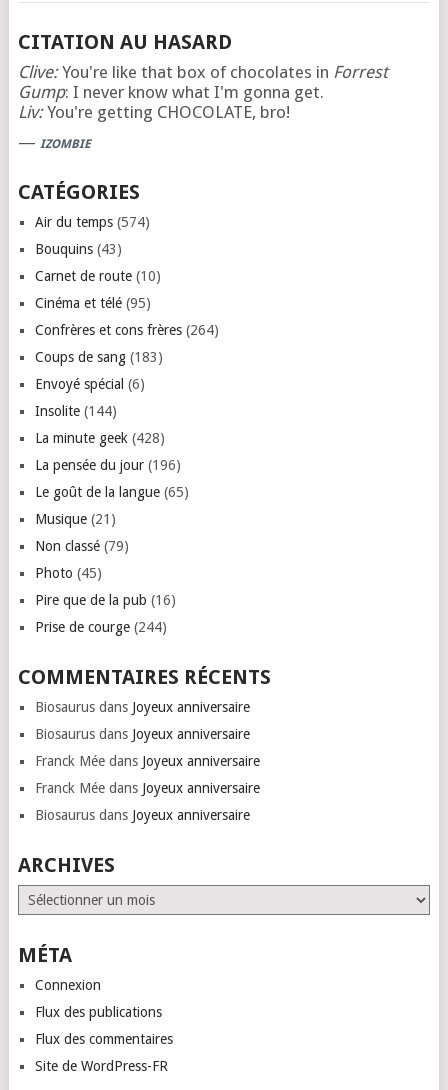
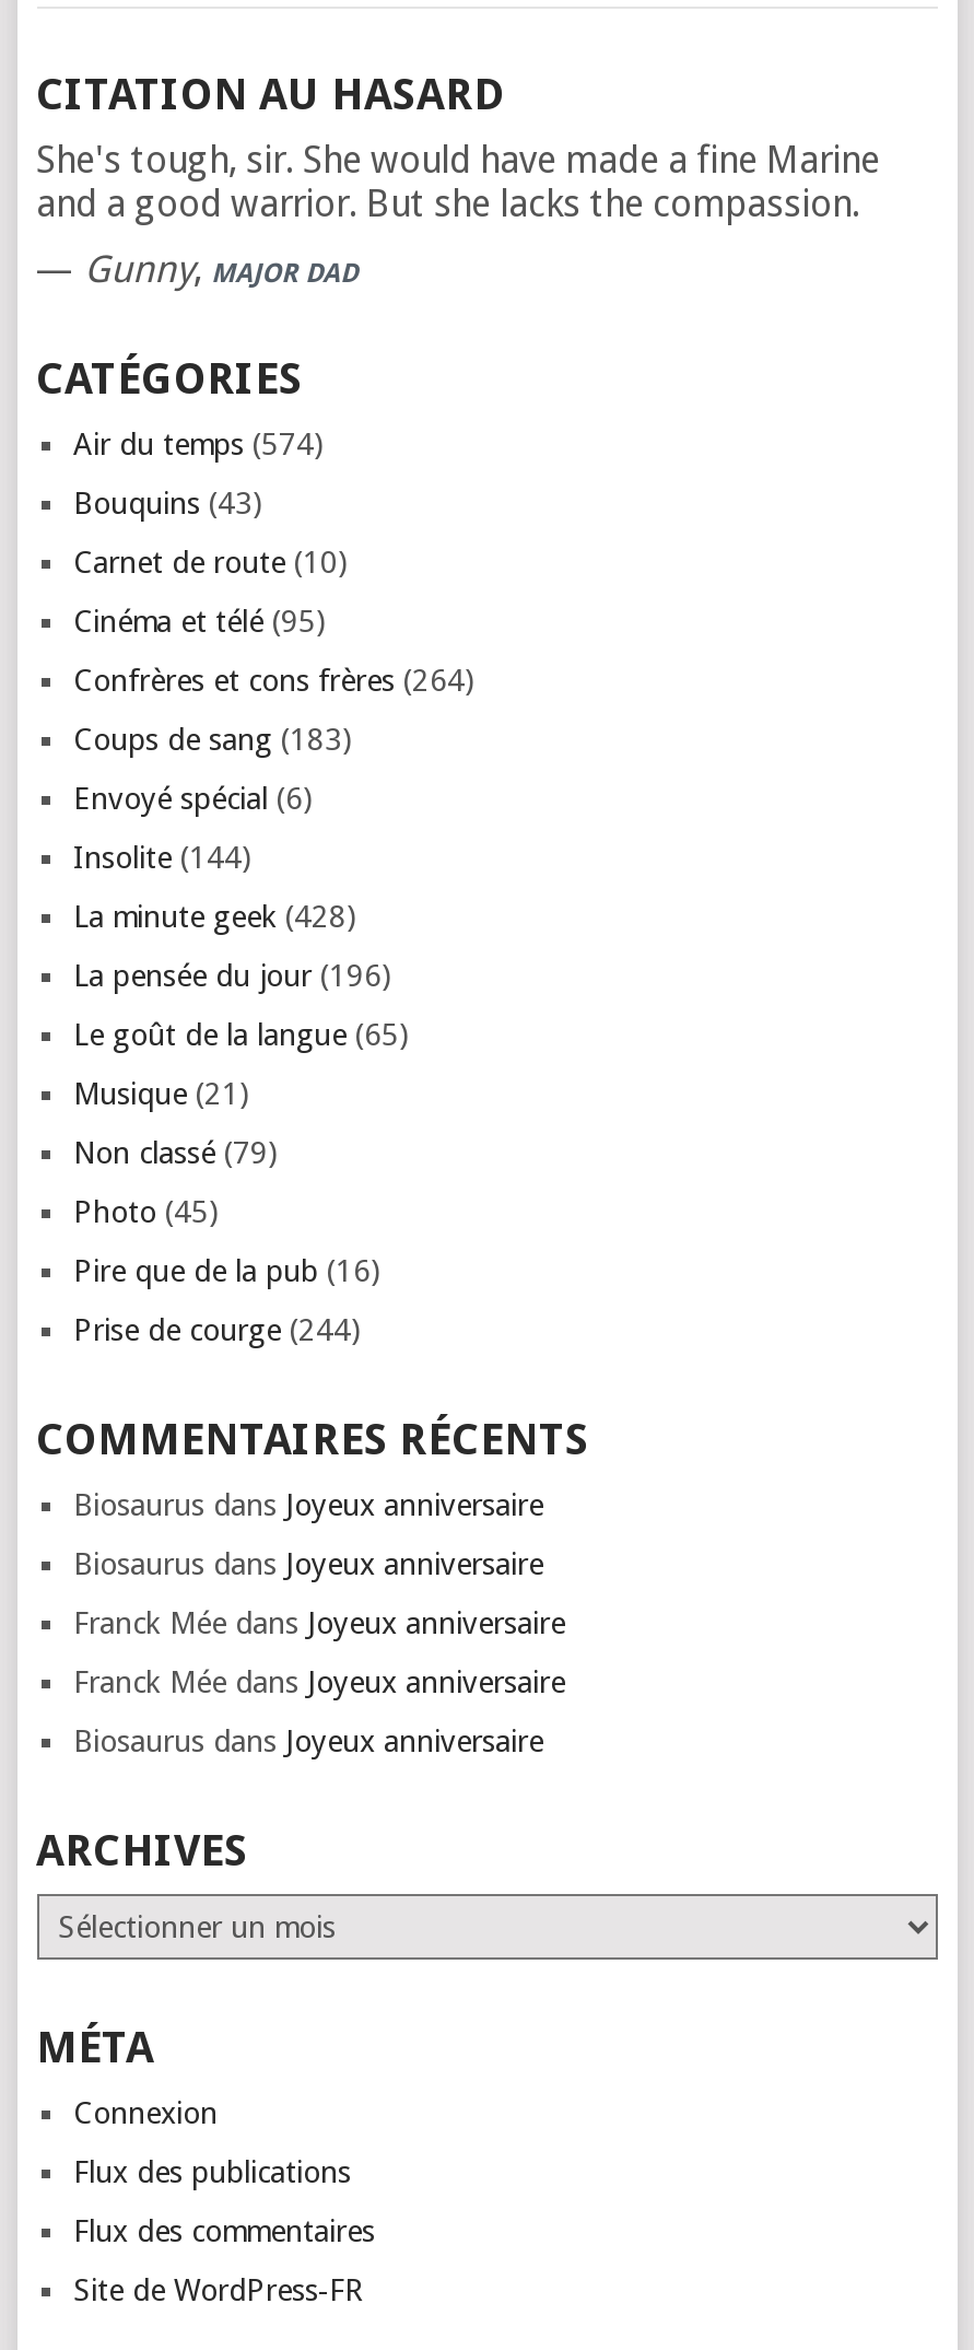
[17,62,387,122] Clive:You're like that box of chocolates in Forrest | Gump: I never know what I'm gonna get. | Liv:You're getting CHOCOLATE, bro! -> [36,137,880,224] She's tough, sir. She would have made a fine Marine | and a good warrior. But she lacks the compassion.
[17,132,90,152] — IZOMBIE -> [36,246,357,290] — Gunny, MAJOR DAD

